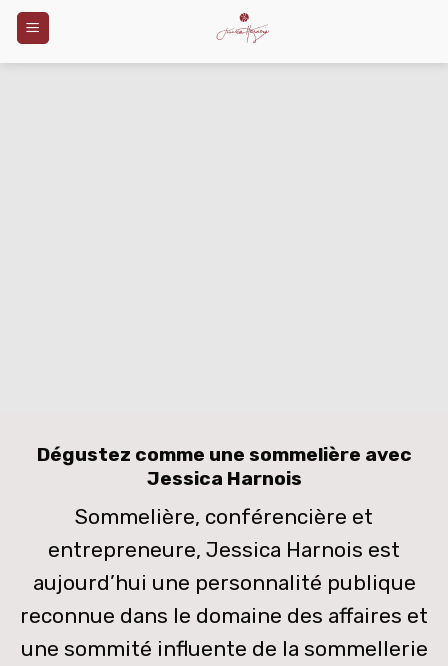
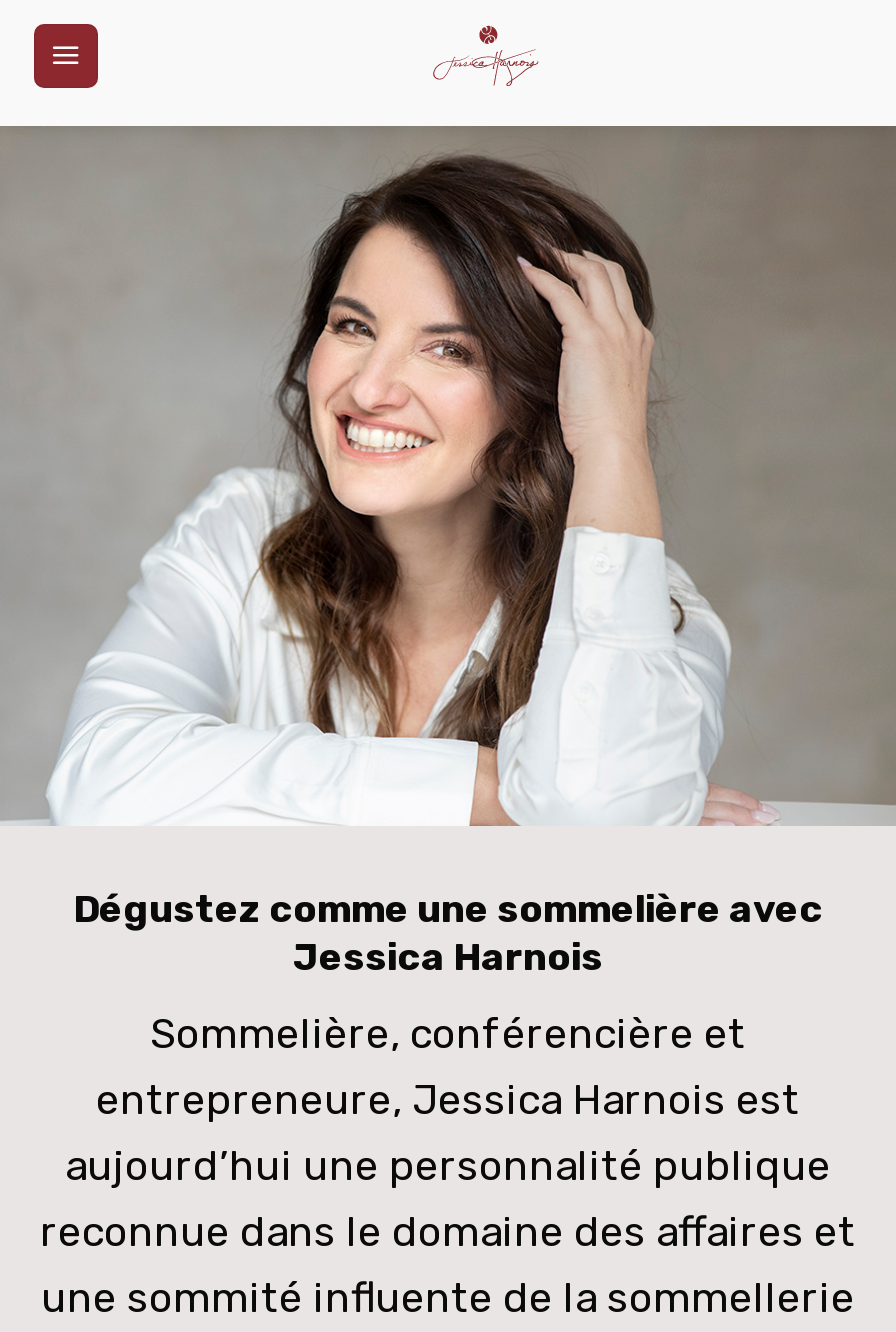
none -> [6,126,890,828] [image]

